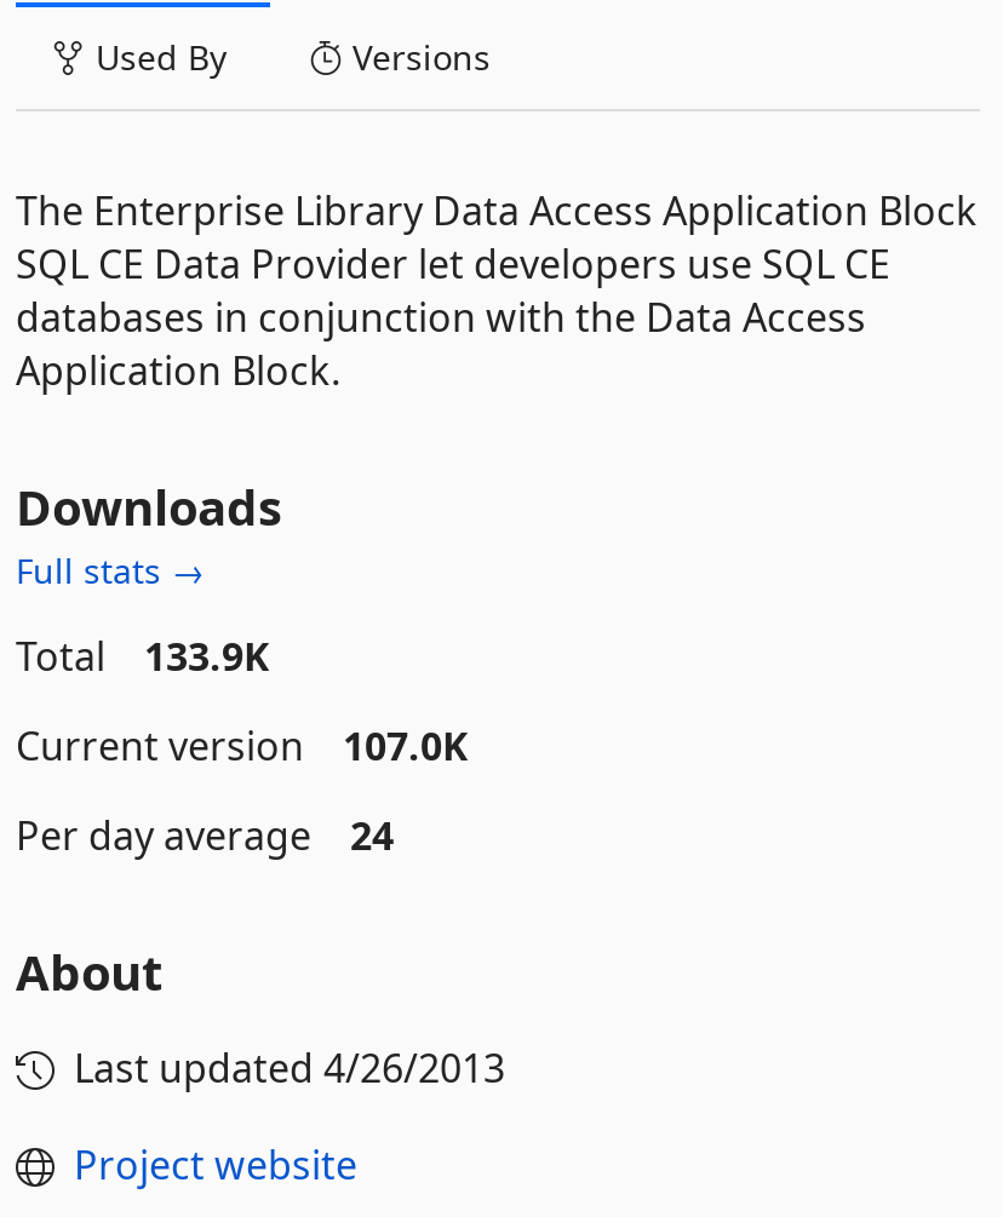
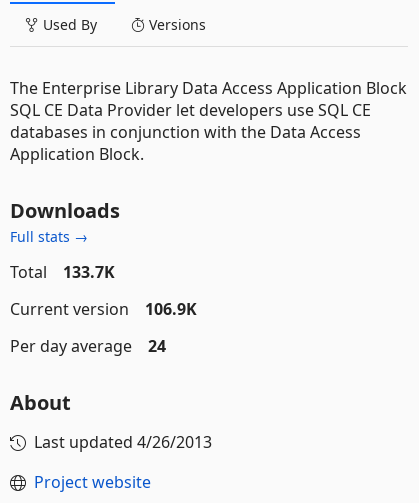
[16,630,270,683] Total 133.9K -> [10,261,115,283] Total 133.7K
[16,719,469,773] Current version 107.0K -> [10,298,197,320] Current version 106.9K

